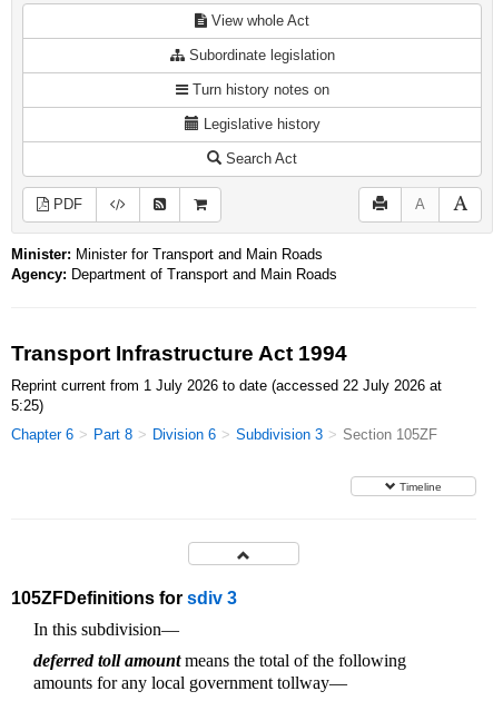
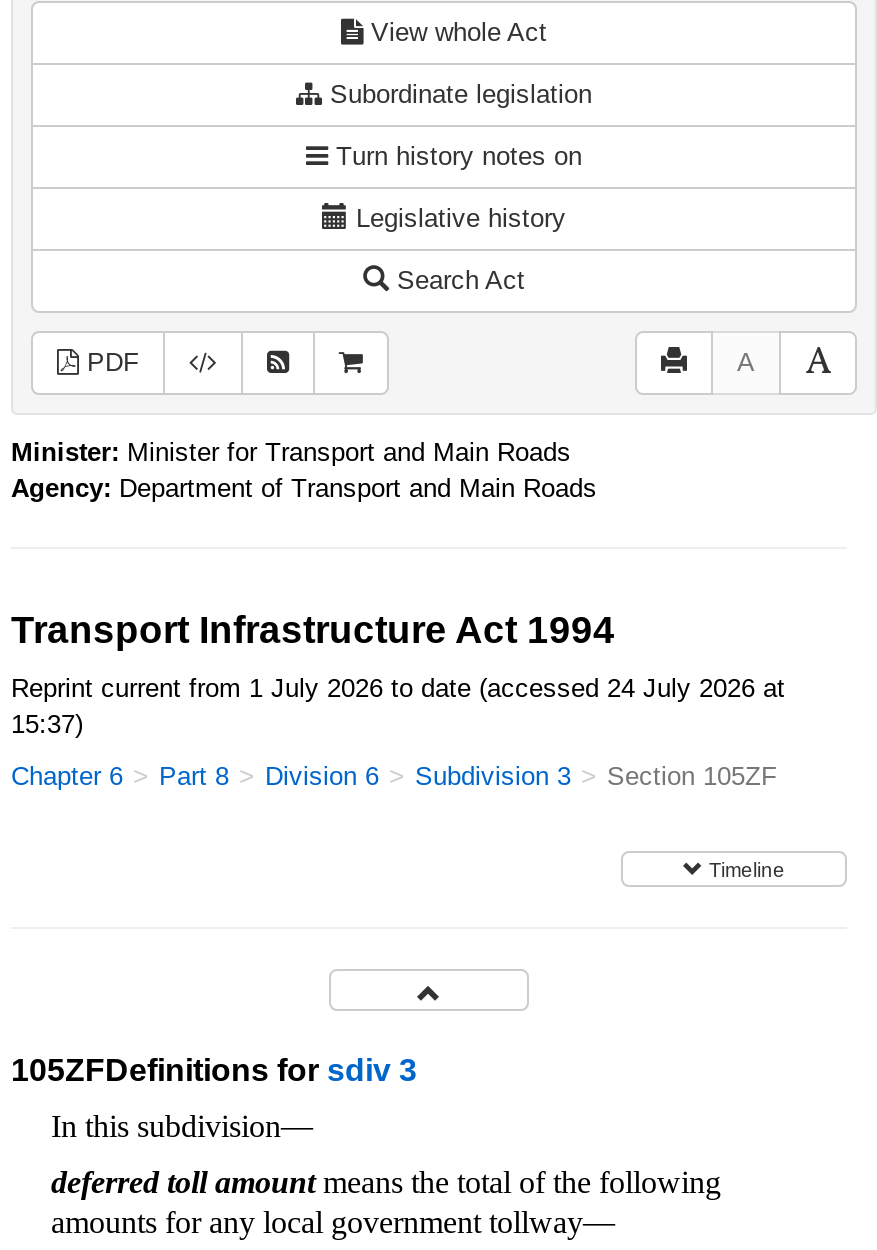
[11,377,442,394] Reprint current from 1 July 2026 to date (accessed 22 July 2026 at -> [11,673,785,703] Reprint current from 1 July 2026 to date (accessed 24 July 2026 at
[11,397,43,414] 5:25) -> [11,709,83,739] 15:37)

